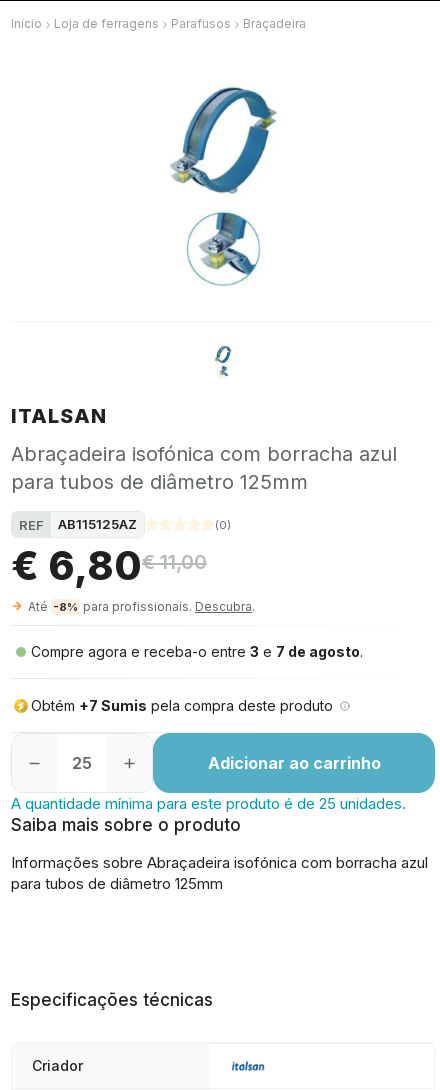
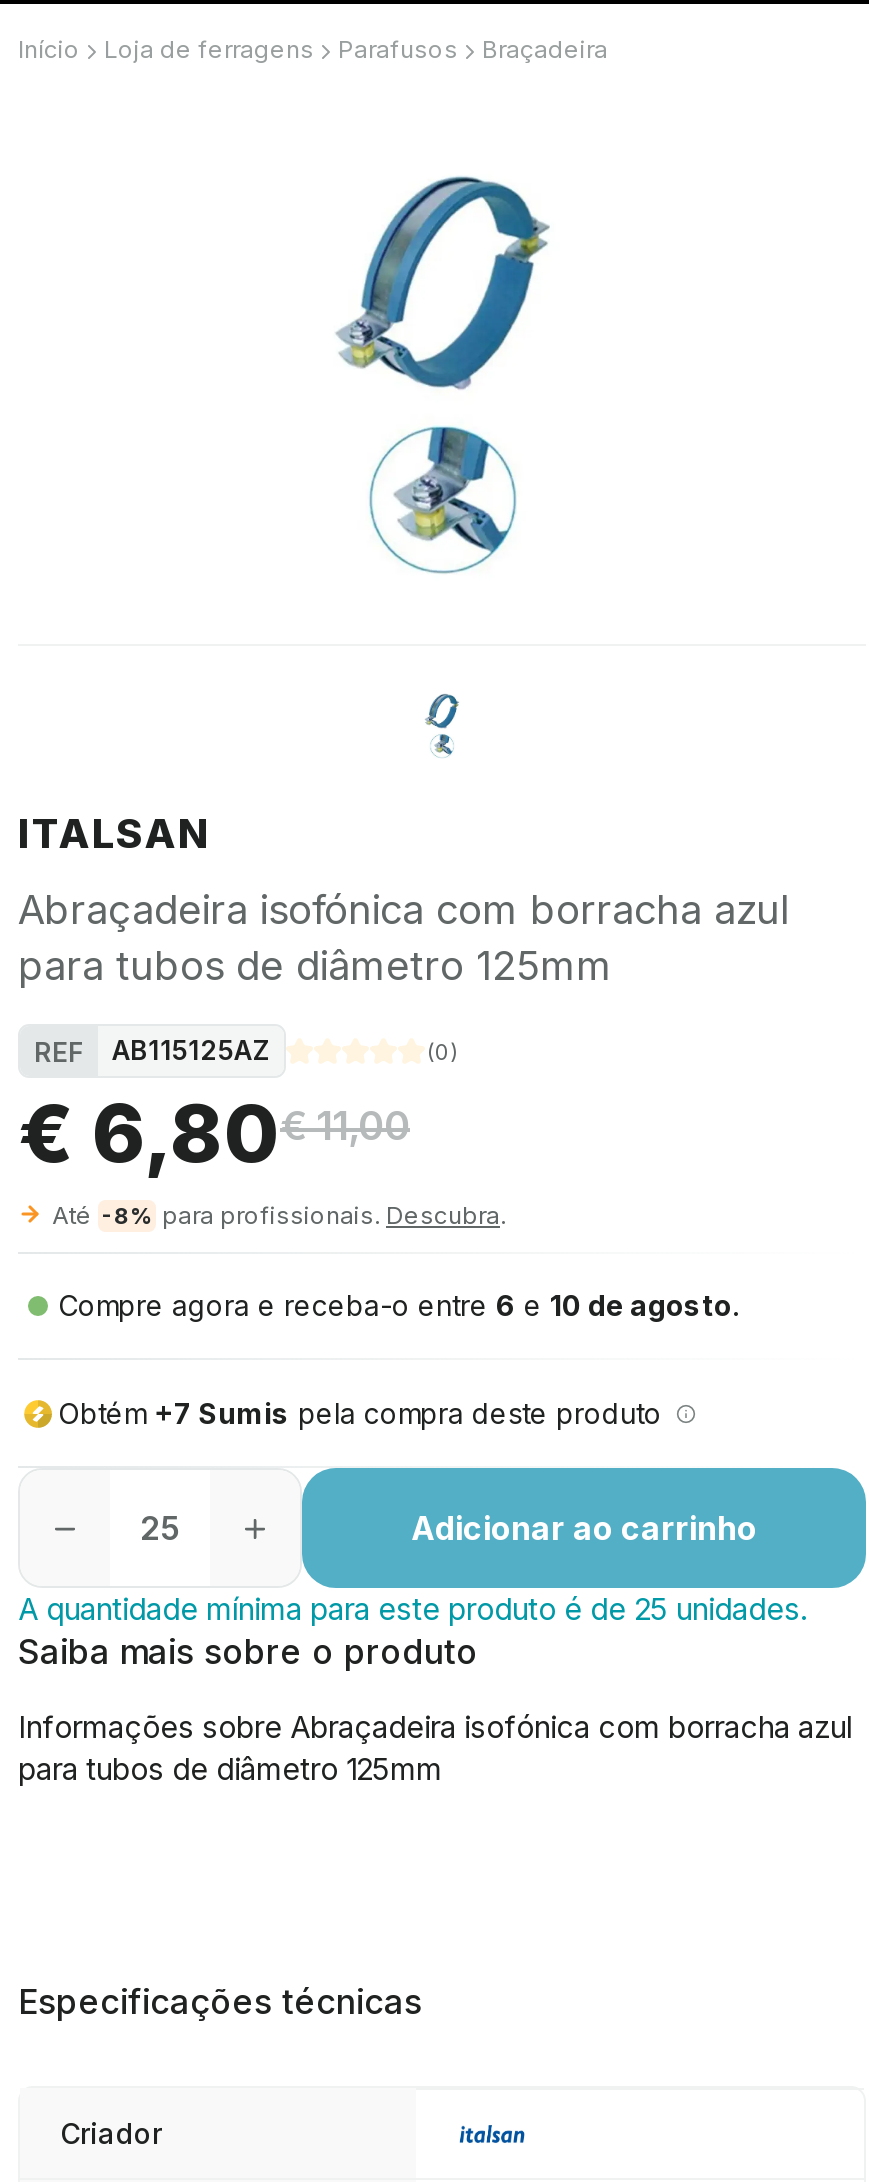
[31,643,363,660] Compre agora e receba-o entre 3 e 7 de agosto. -> [58,1288,738,1322] Compre agora e receba-o entre 6 e 10 de agosto.

